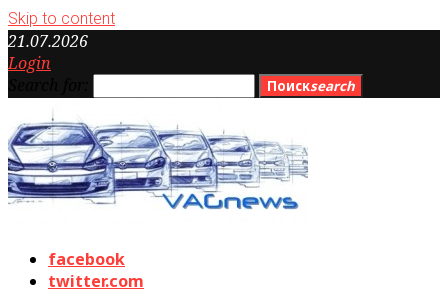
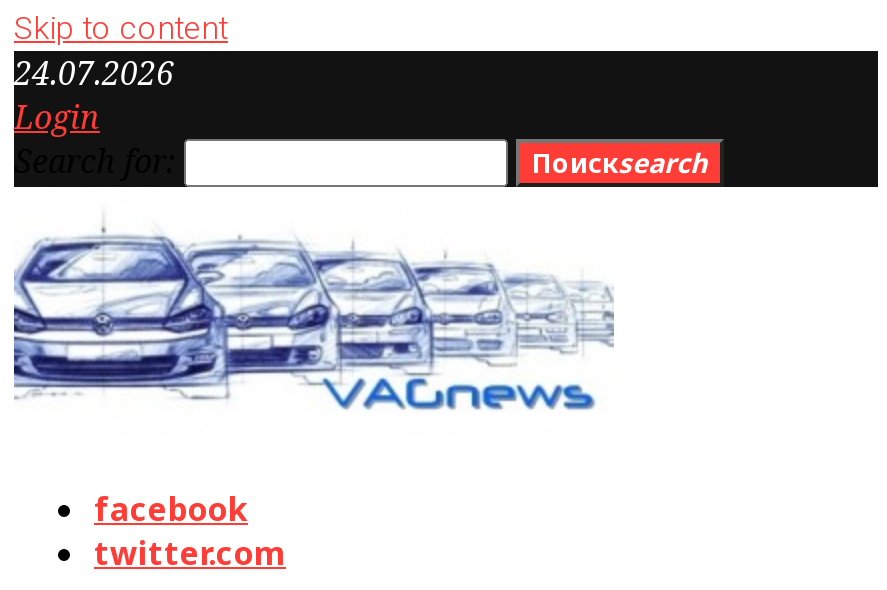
[8,30,88,52] 21.07.2026 -> [14,51,174,95] 24.07.2026

